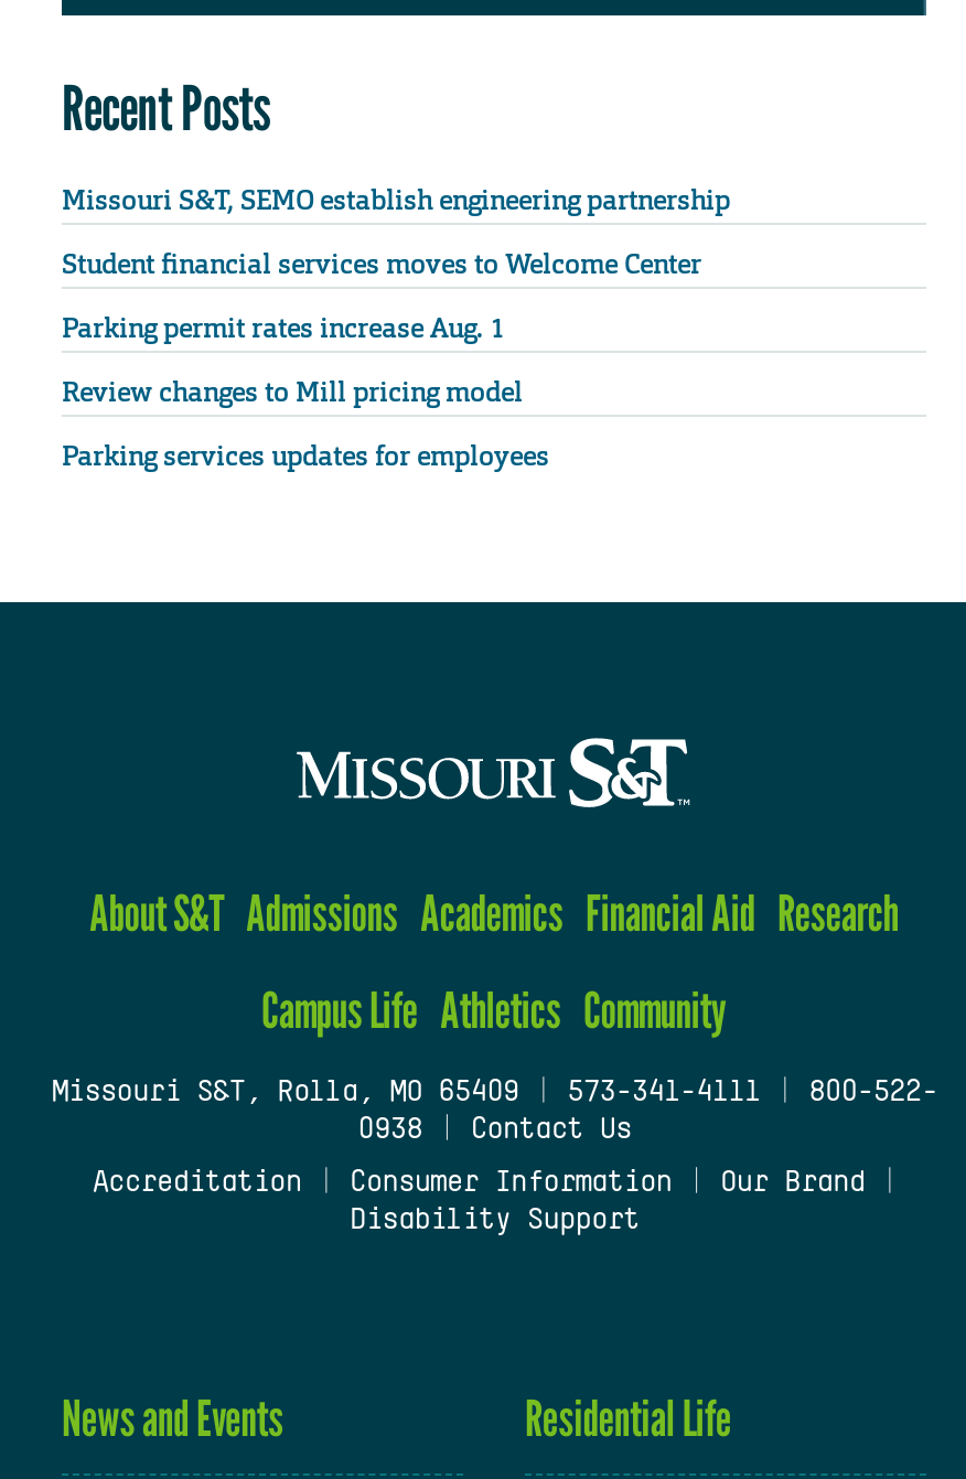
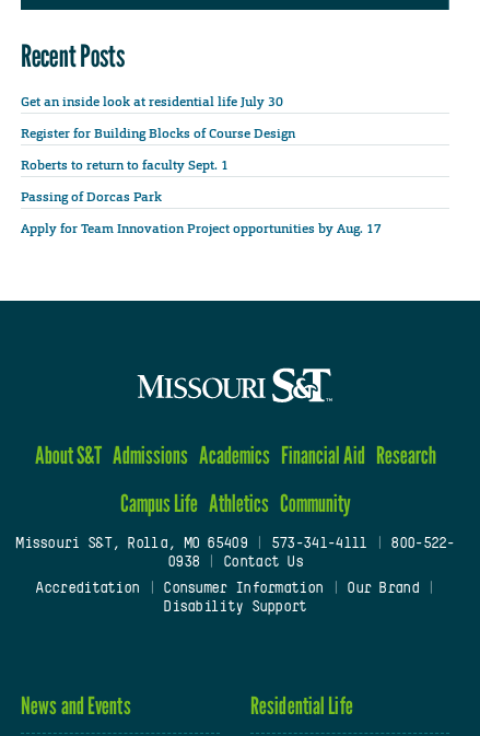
[62,183,730,218] Missouri S&T, SEMO establish engineering partnership -> [21,93,283,110] Get an inside look at residential life July 30
[62,247,701,283] Student financial services moves to Welcome Center -> [21,125,295,142] Register for Building Blocks of Course Design
[62,311,505,347] Parking permit rates increase Aug. 1 -> [21,157,232,174] Roberts to return to faculty Sept. 1
[62,376,523,411] Review changes to Mill pricing model -> [21,188,162,206] Passing of Dorcas Park
[62,440,549,475] Parking services updates for employees -> [21,220,382,238] Apply for Team Innovation Project opportunities by Aug. 17

